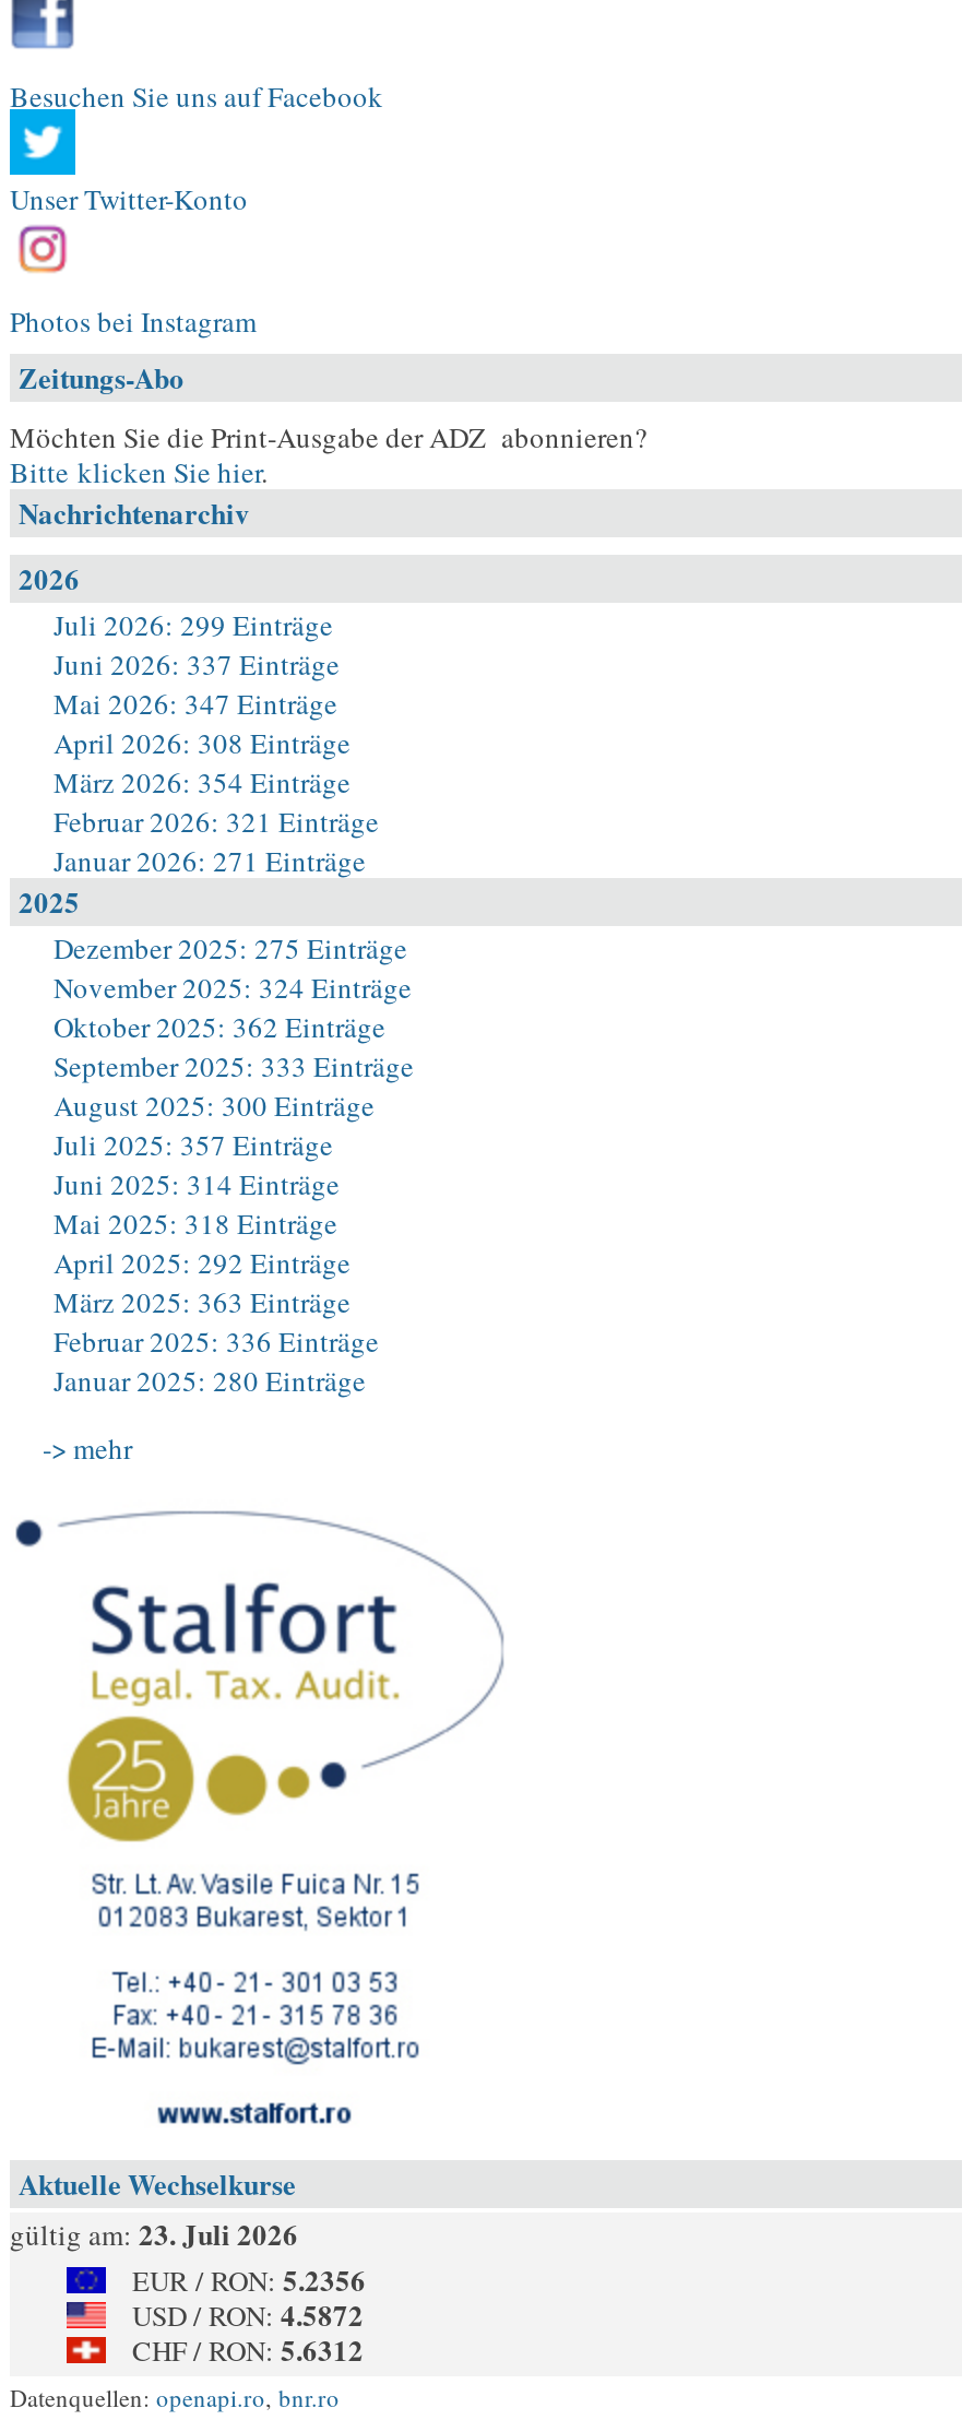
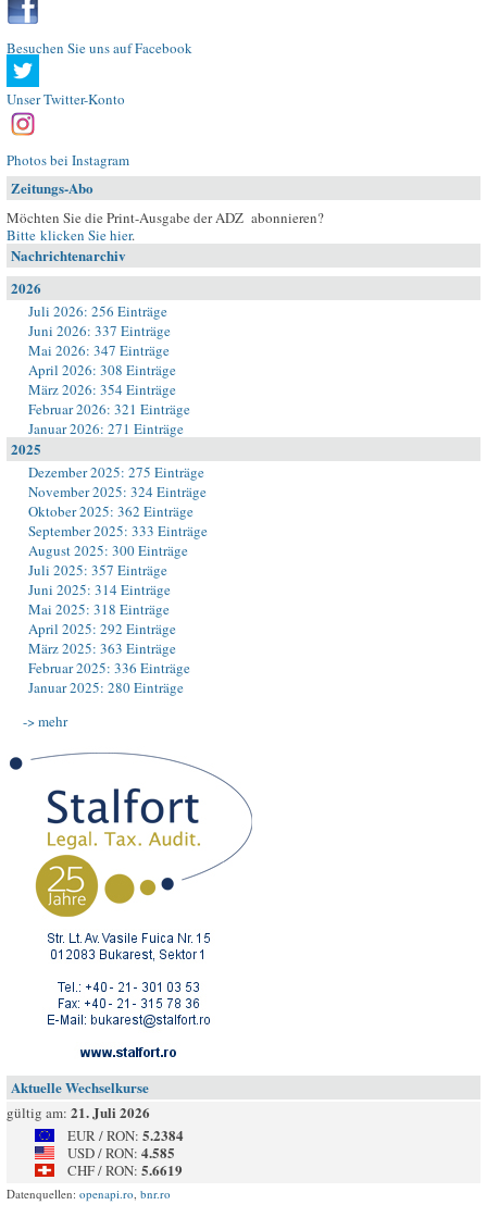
[54,605,333,644] Juli 2026: 299 Einträge -> [28,301,167,321] Juli 2026: 256 Einträge
[10,2213,298,2254] gültig am: 23. Juli 2026 -> [7,1102,150,1122] gültig am: 21. Juli 2026
[132,2258,366,2300] EUR / RON: 5.2356 -> [67,1125,184,1145] EUR / RON: 5.2384
[132,2293,364,2335] USD / RON: 4.5872 -> [67,1142,175,1163] USD / RON: 4.585
[132,2328,364,2370] CHF / RON: 5.6312 -> [67,1159,183,1180] CHF / RON: 5.6619

